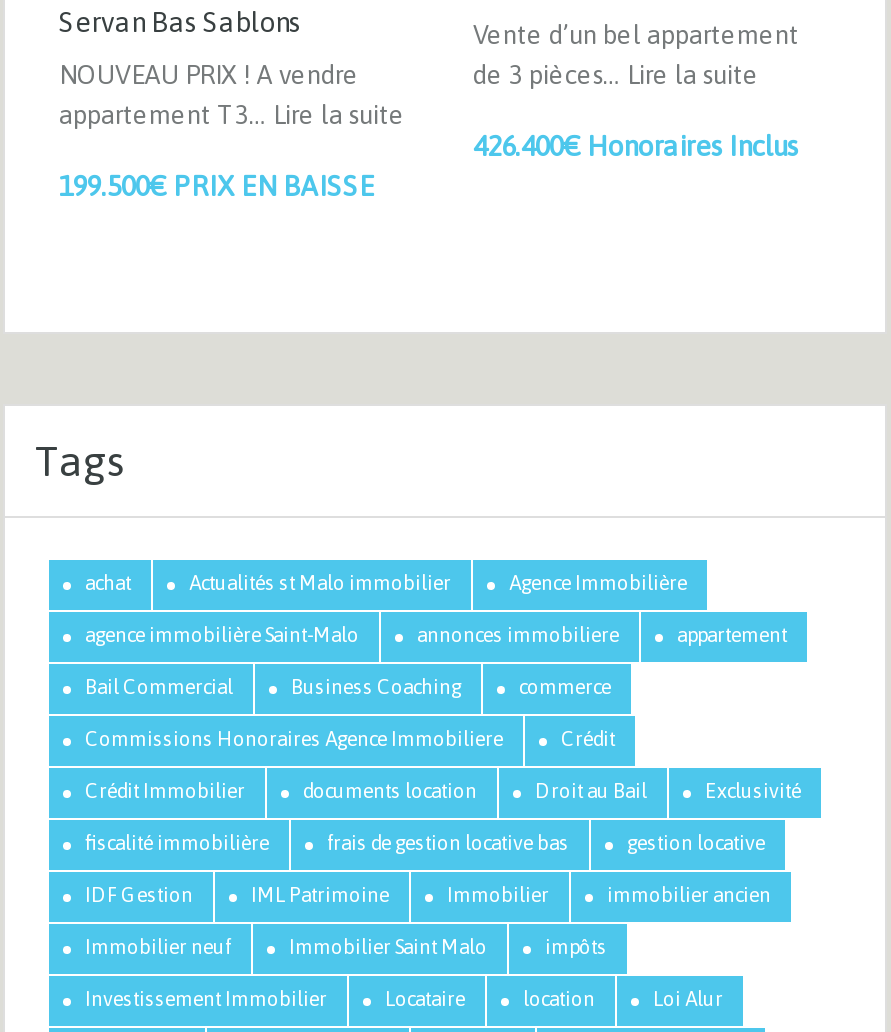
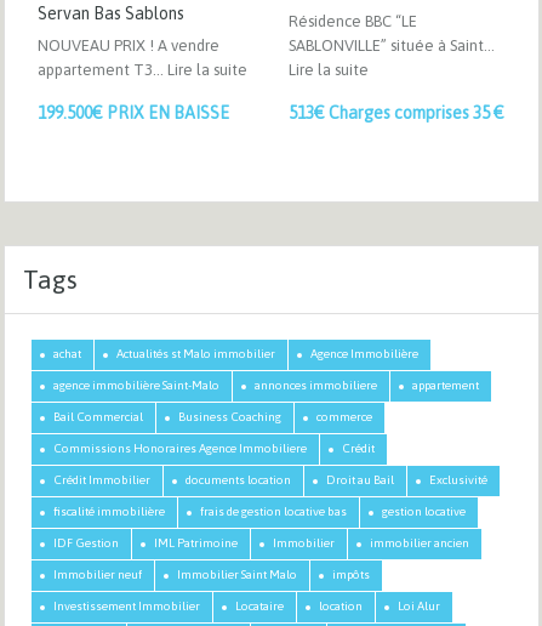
[473,19,799,89] Vente d’un bel appartement | de 3 pièces… Lire la suite -> [289,12,495,78] Résidence BBC “LE | SABLONVILLE” située à Saint… | Lire la suite
[473,129,799,161] 426.400€ Honoraires Inclus -> [289,103,504,122] 513€ Charges comprises 35 €

